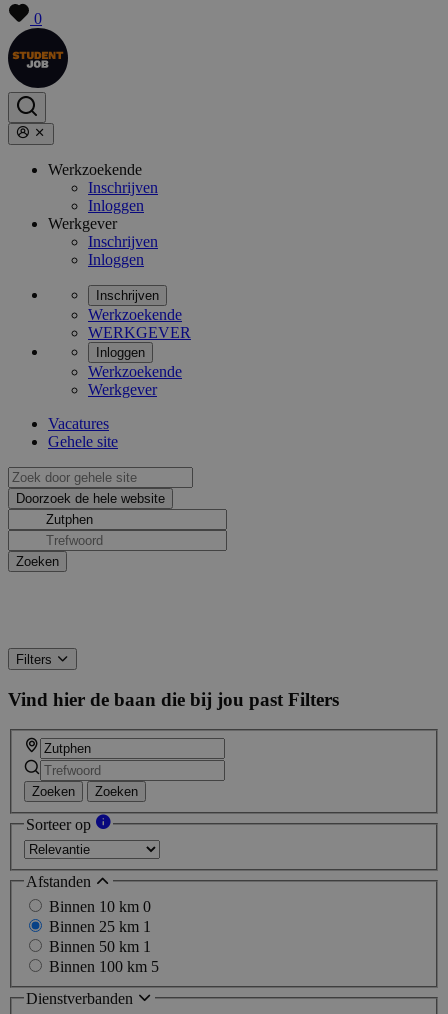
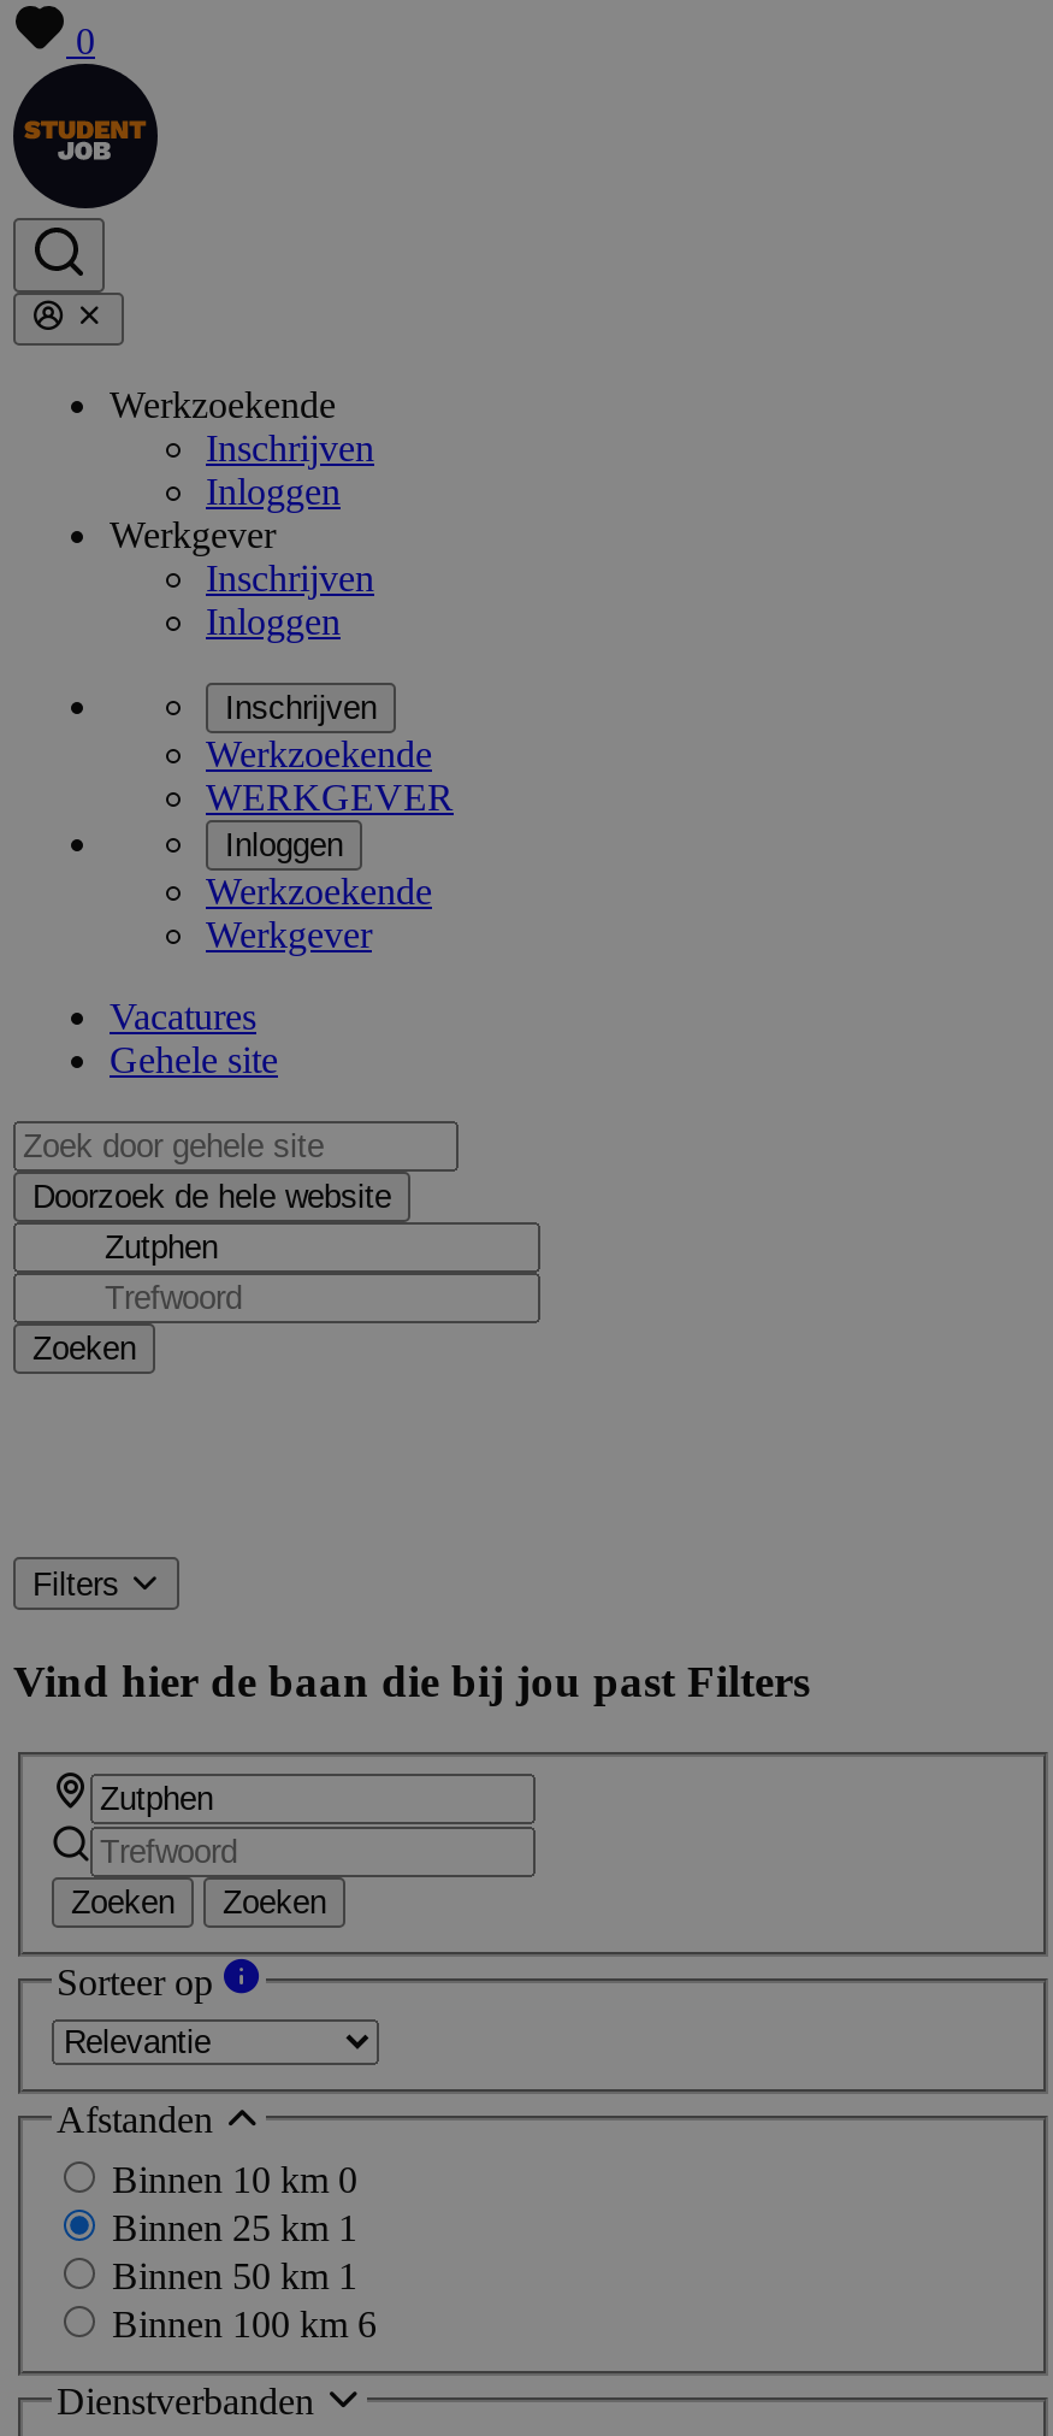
[49,958,159,975] Binnen 100 km 5 -> [112,2304,377,2345] Binnen 100 km 6

